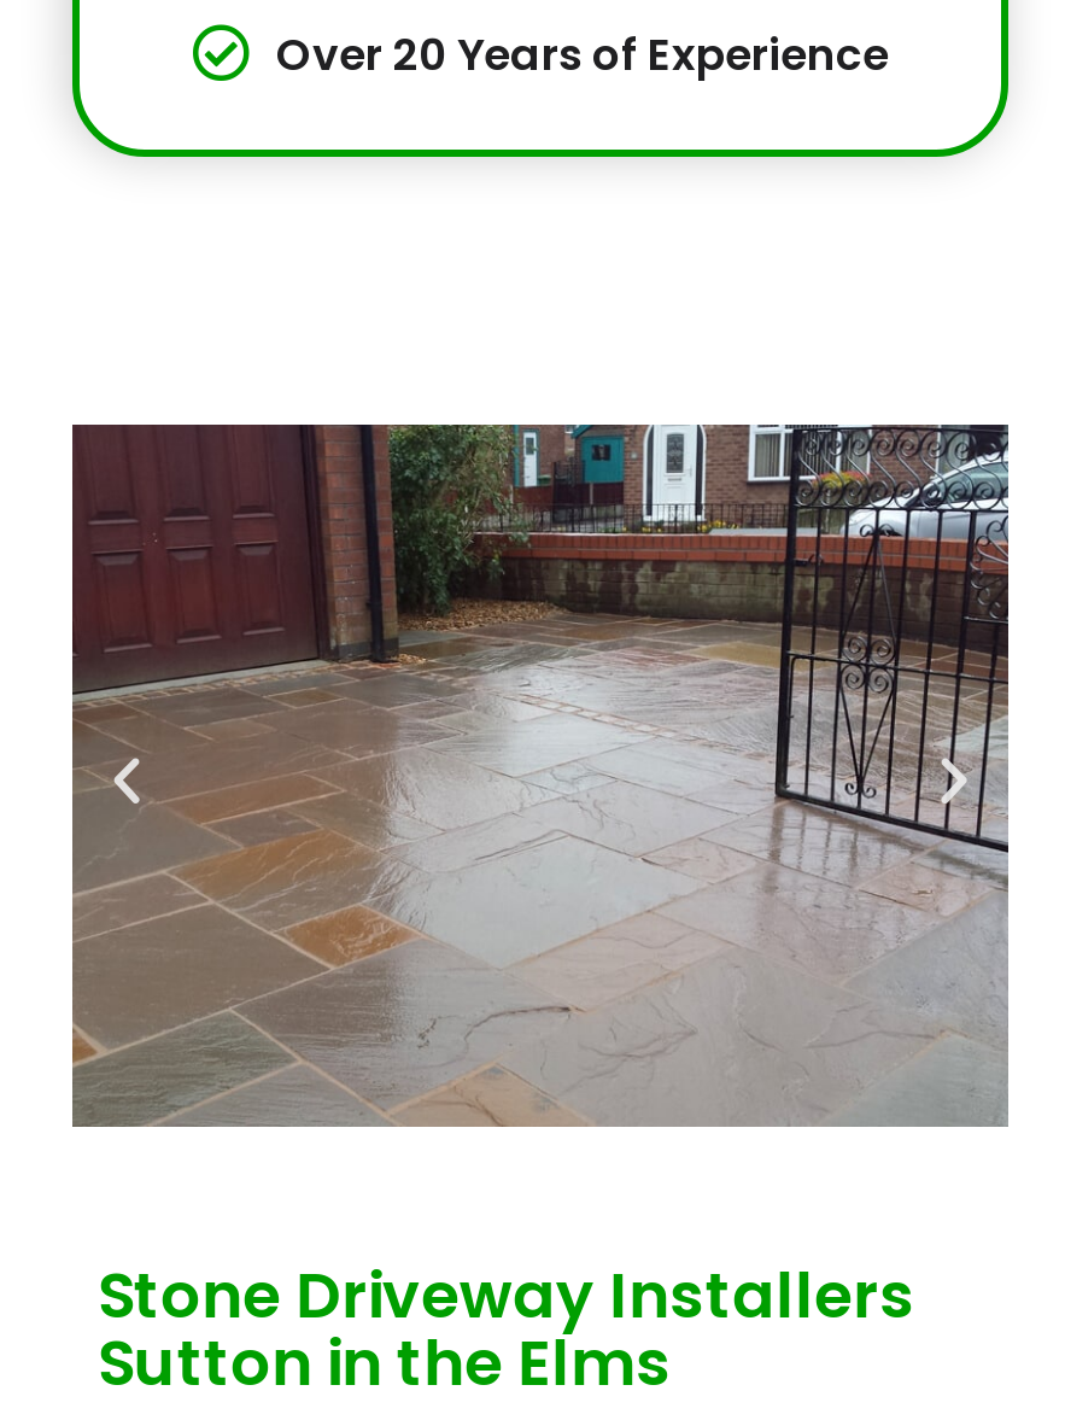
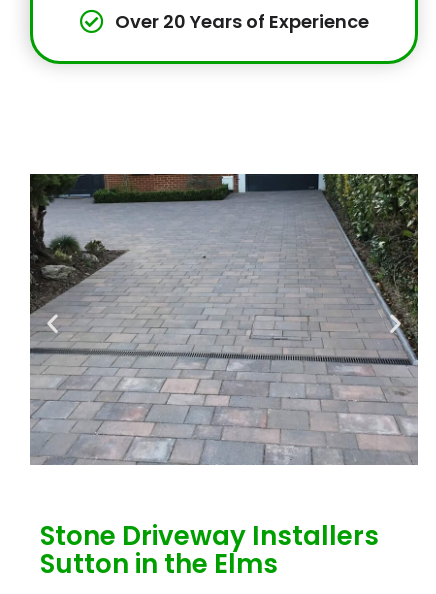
[70,422,1011,1127] [image] -> [30,173,419,465] [image]

